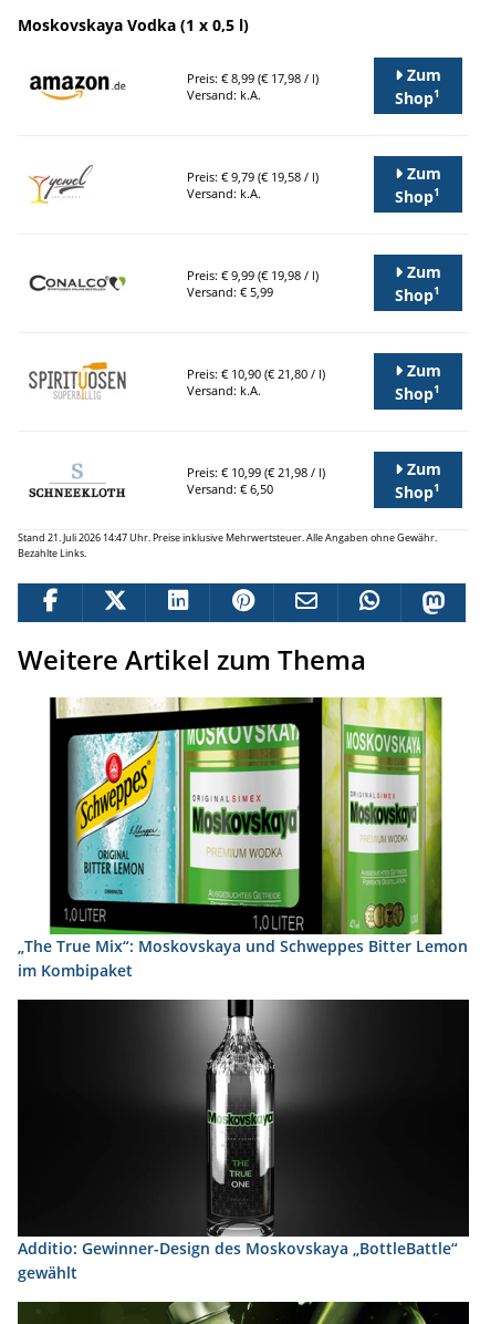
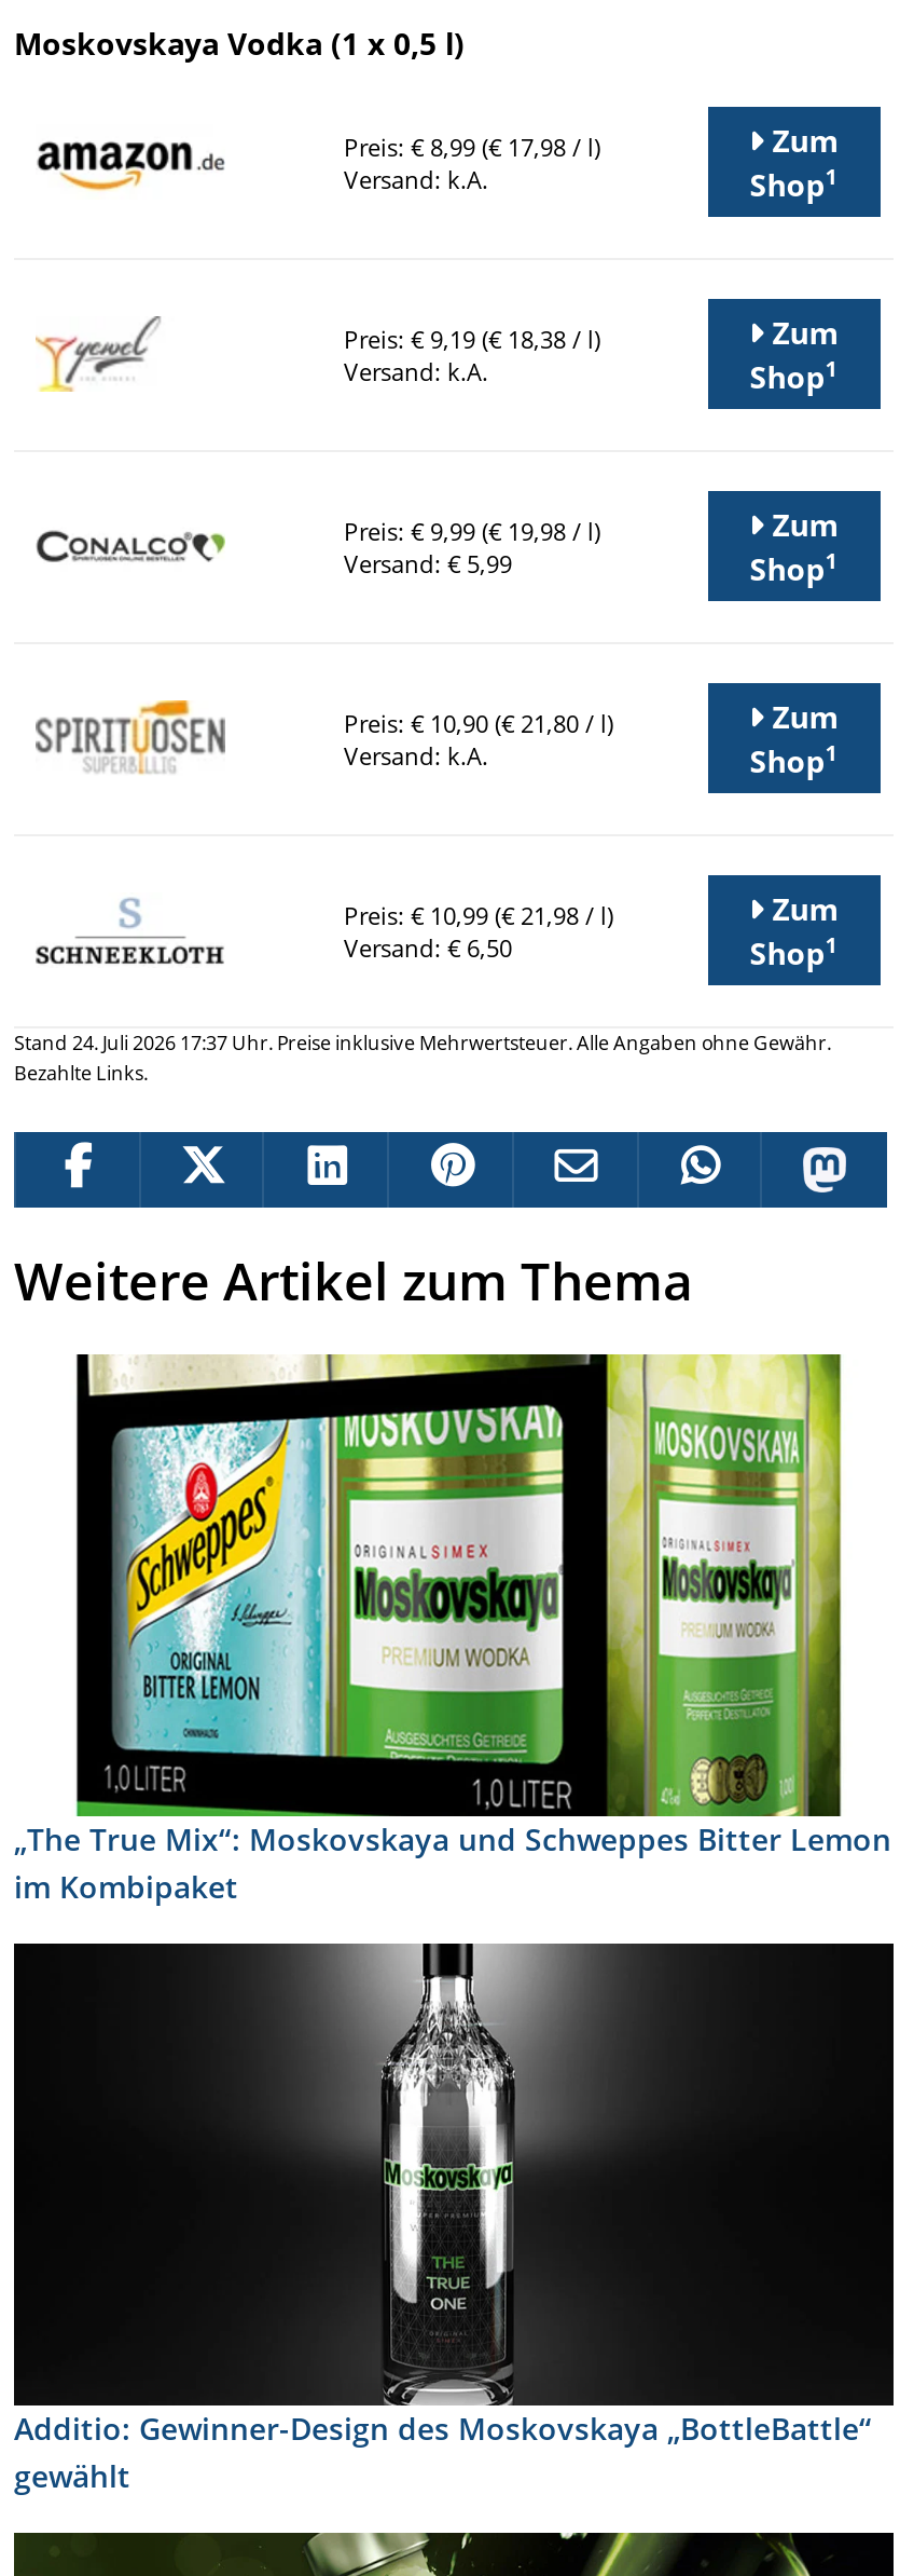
[187,168,319,185] Preis: € 9,79 (€ 19,58 / l) -> [344,322,600,355] Preis: € 9,19 (€ 18,38 / l)
[18,530,437,544] Stand 21. Juli 2026 14:47 Uhr. Preise inklusive Mehrwertsteuer. Alle Angaben ohne Gewähr. -> [14,1028,831,1056] Stand 24. Juli 2026 17:37 Uhr. Preise inklusive Mehrwertsteuer. Alle Angaben ohne Gewähr.

